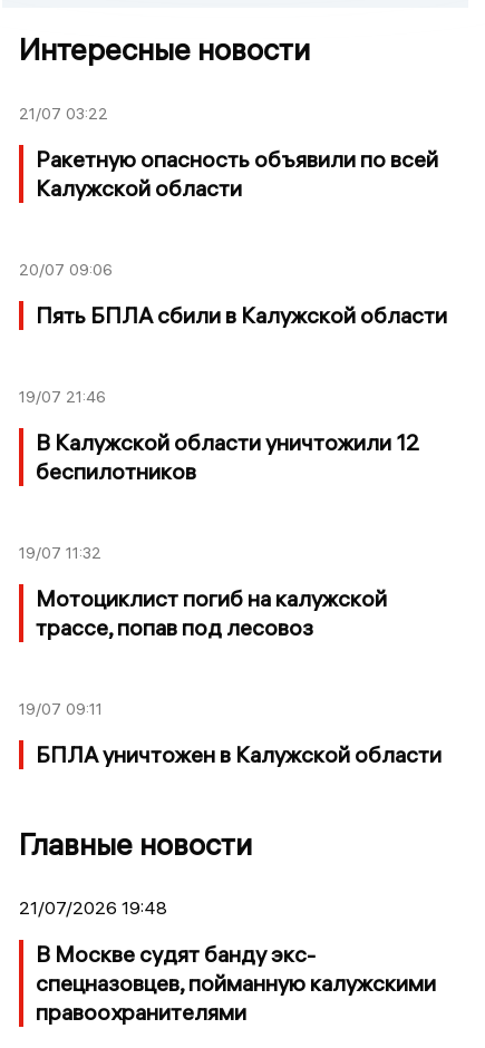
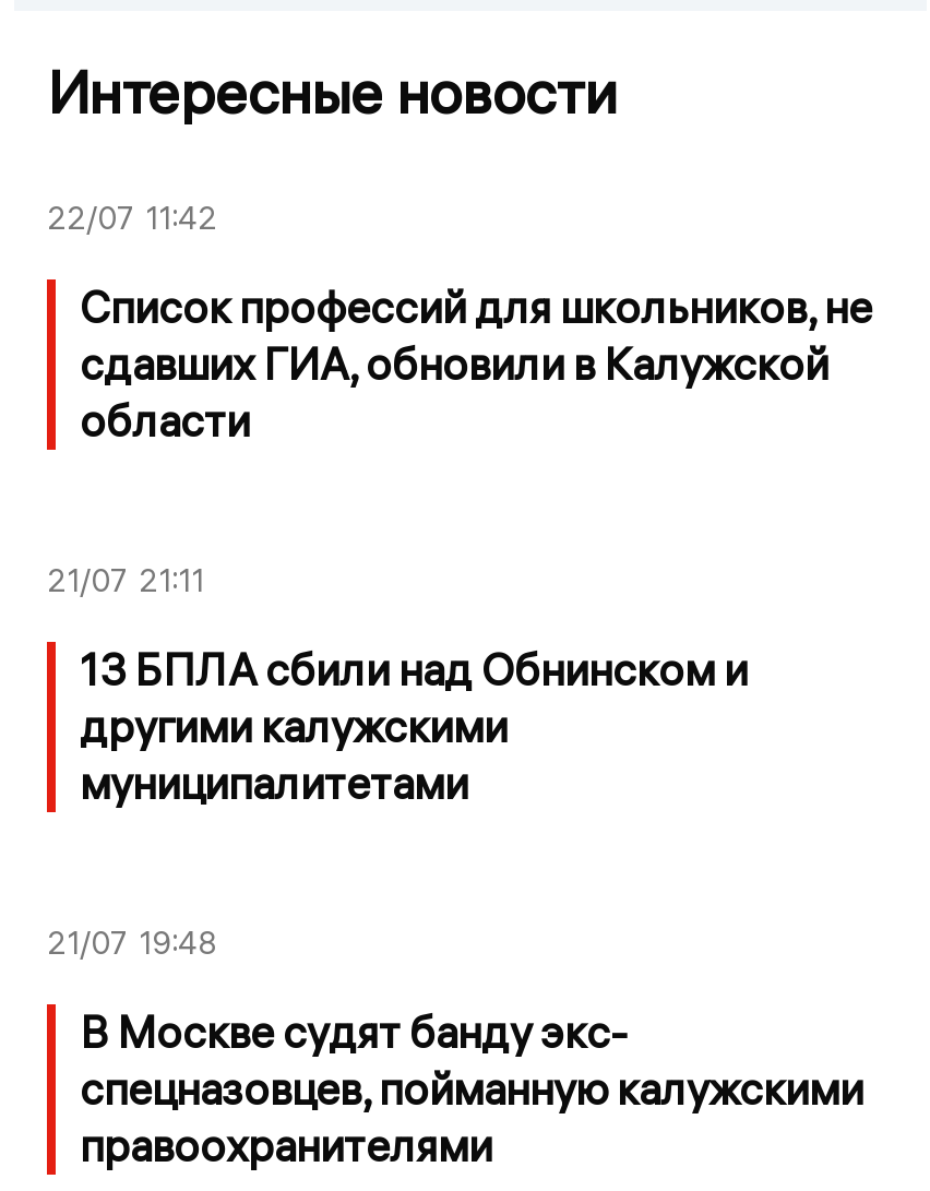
[19,104,447,919] 21/07 03:22 | Ракетную опасность объявили по всей | Калужской области | 20/07 09:06 | Пять БПЛА сбили в Калужской области | 19/07 21:46 | В Калужской области уничтожили 12 | беспилотников | 19/07 11:32 | Мотоциклист погиб на калужской | трассе, попав под лесовоз | 19/07 09:11 | БПЛА уничтожен в Калужской области | Главные новости | 21/07/2026 19:48 -> [47,199,872,963] 22/07 11:42 | Список профессий для школьников, не | сдавших ГИА, обновили в Калужской | области | 21/07 21:11 | 13 БПЛА сбили над Обнинском и | другими калужскими | муниципалитетами | 21/07 19:48

